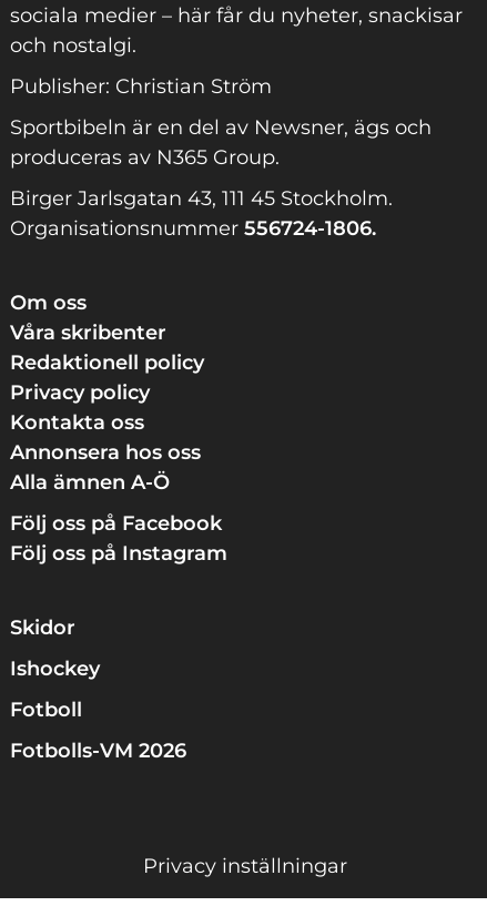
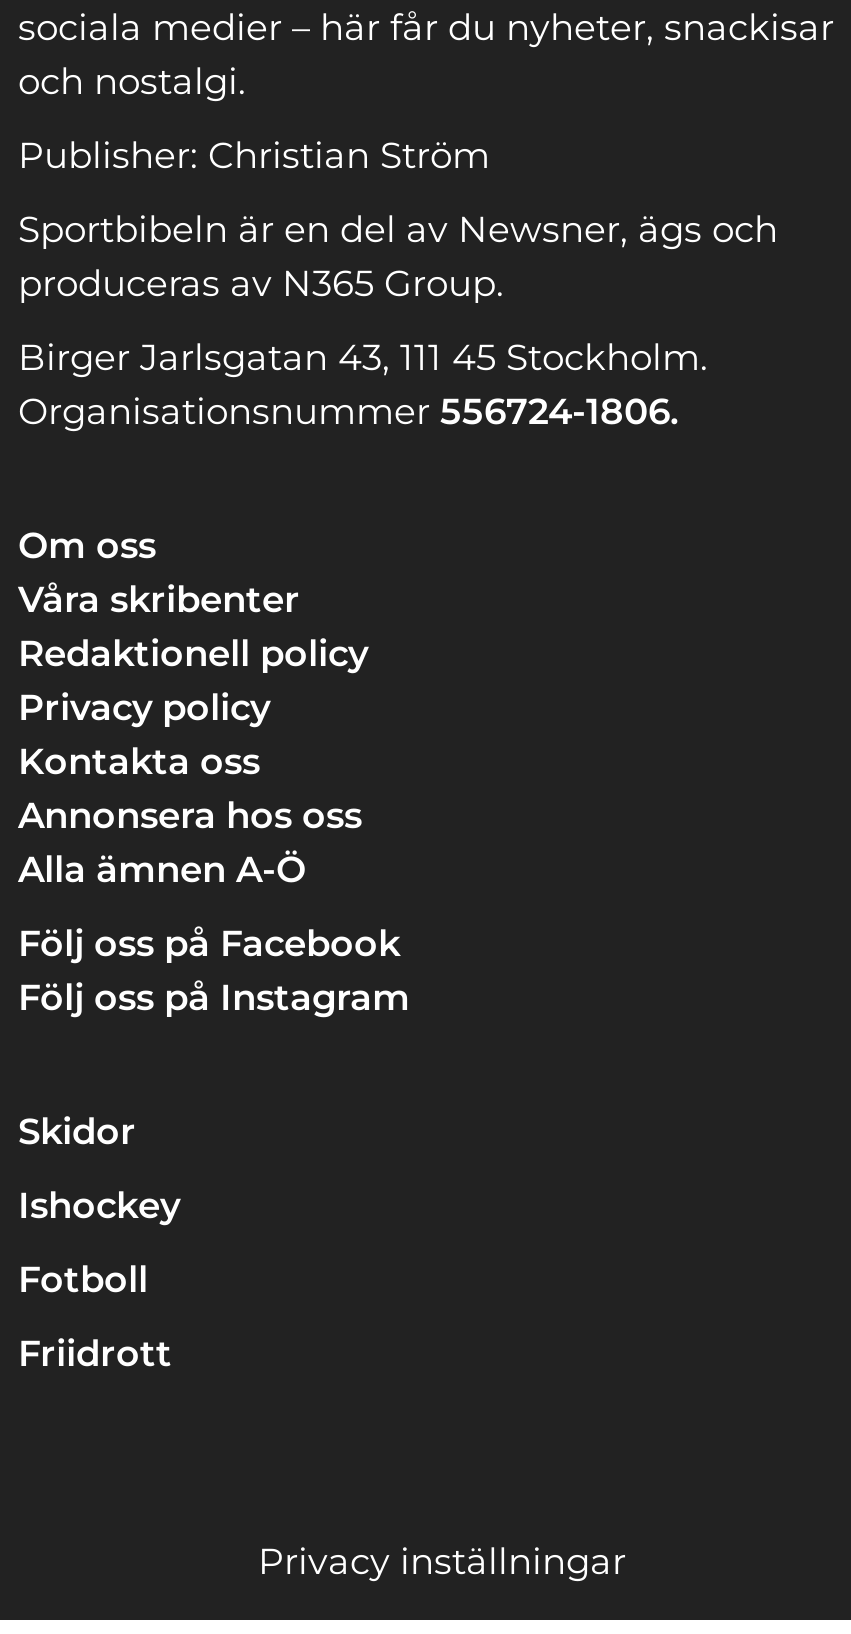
[10,739,186,763] Fotbolls-VM 2026 -> [18,1333,172,1377] Friidrott

